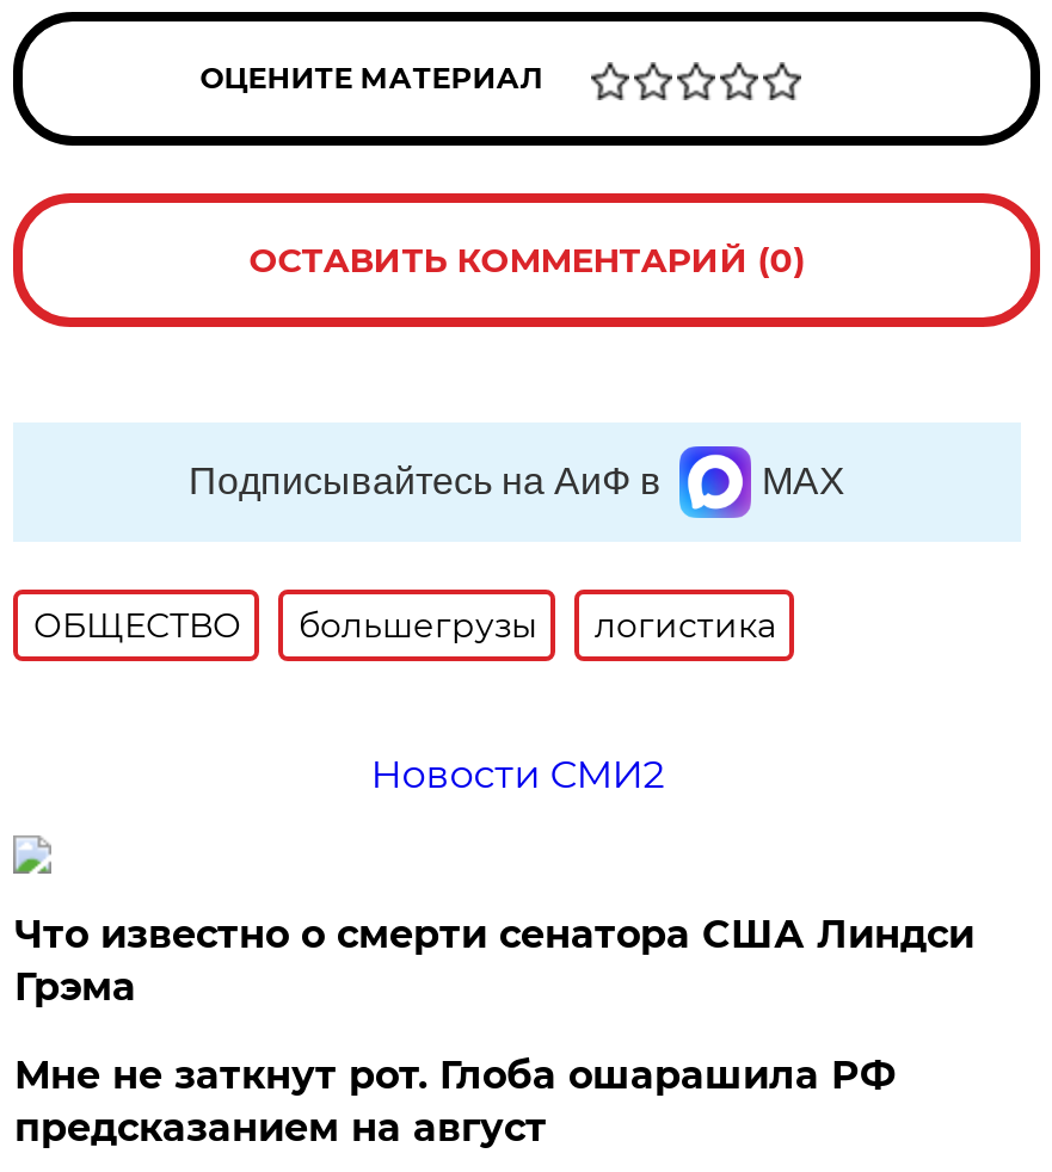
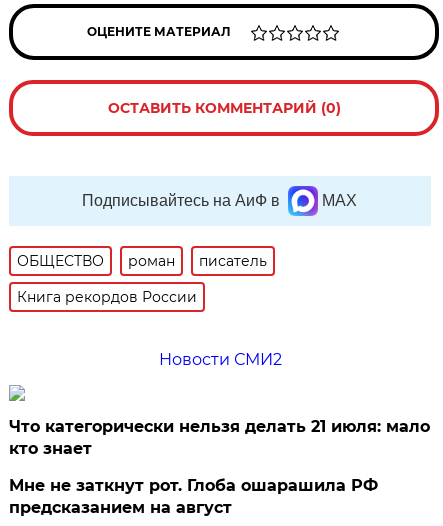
[298,604,776,647] большегрузы | логистика -> [17,252,267,306] роман | писатель | Книга рекордов России
[14,912,974,1010] Что известно о смерти сенатора США Линдси | Грэма -> [9,417,430,458] Что категорически нельзя делать 21 июля: мало | кто знает

